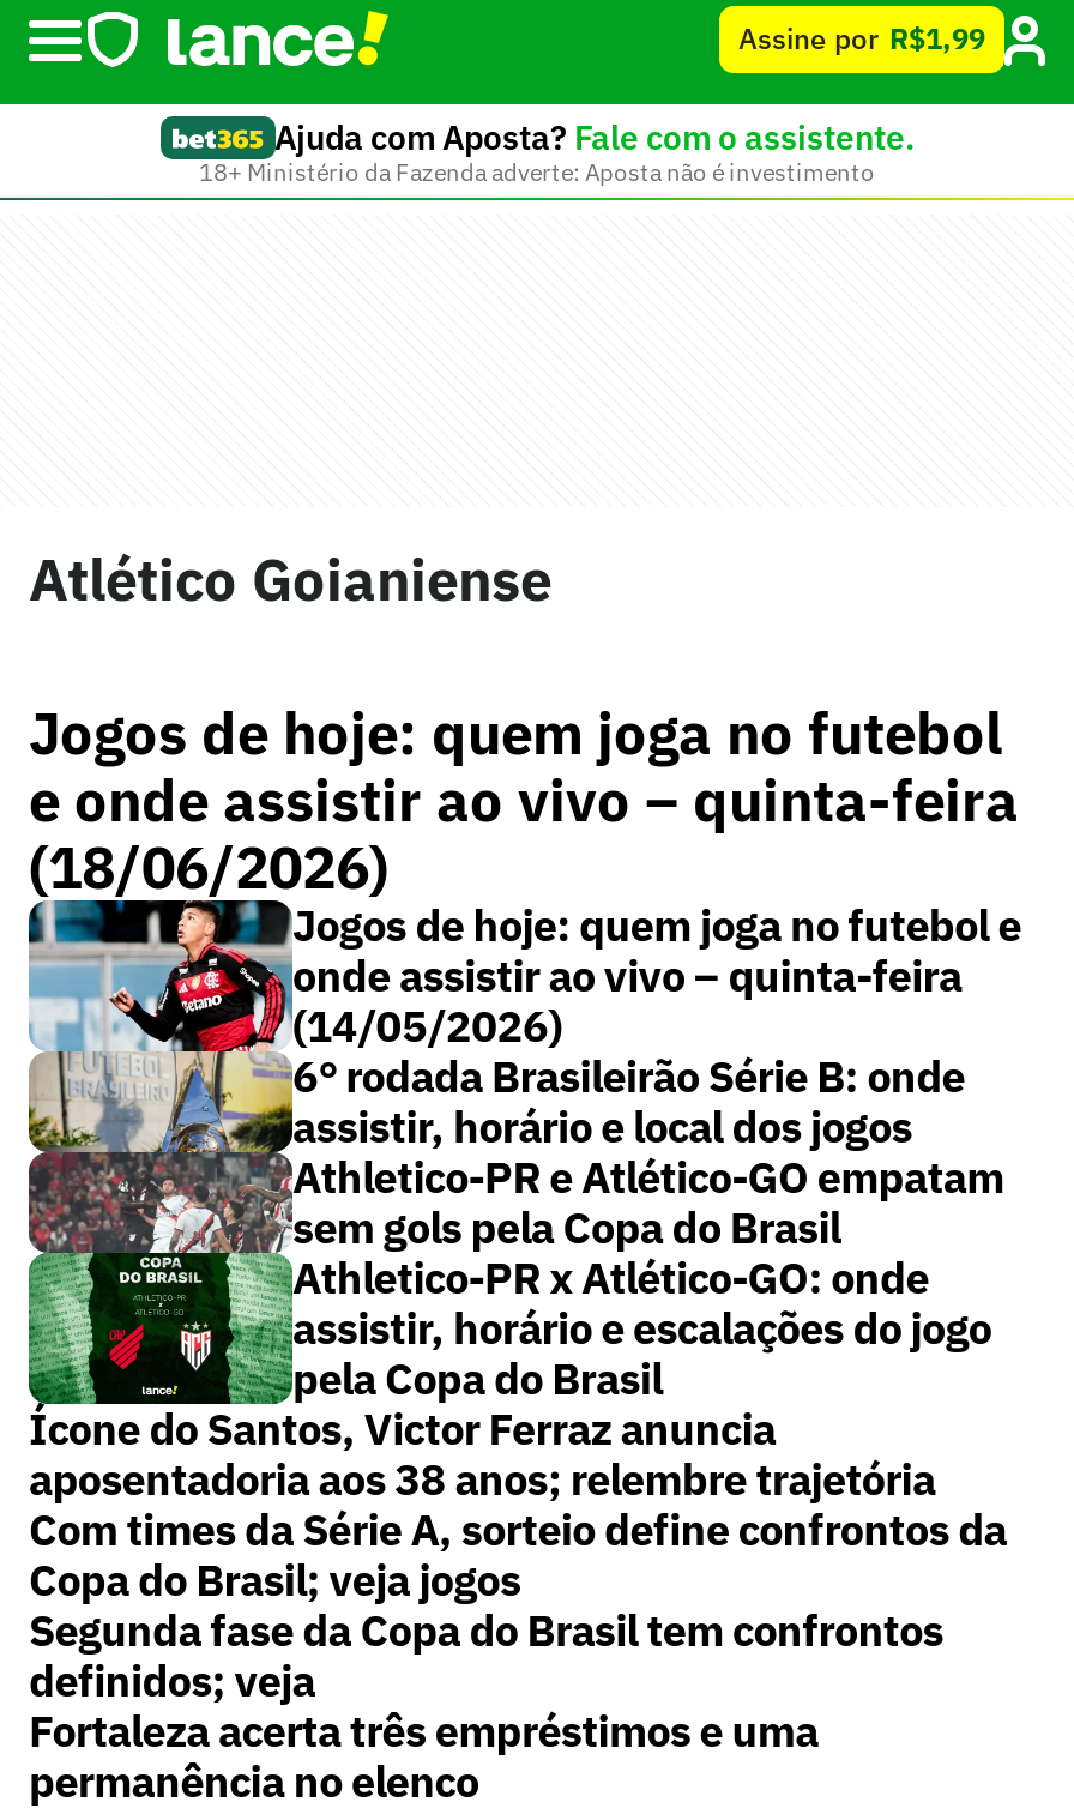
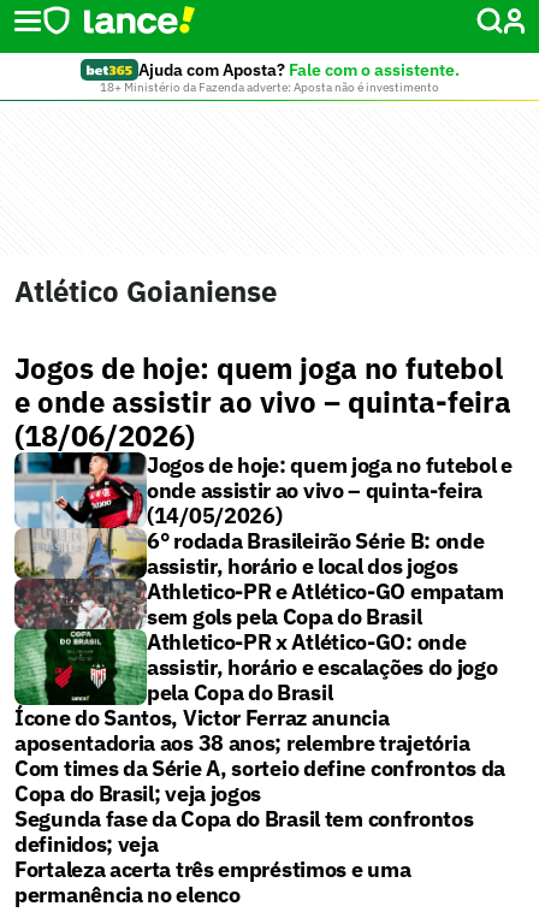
[738,20,985,56] Assine por R$1,99 -> none

